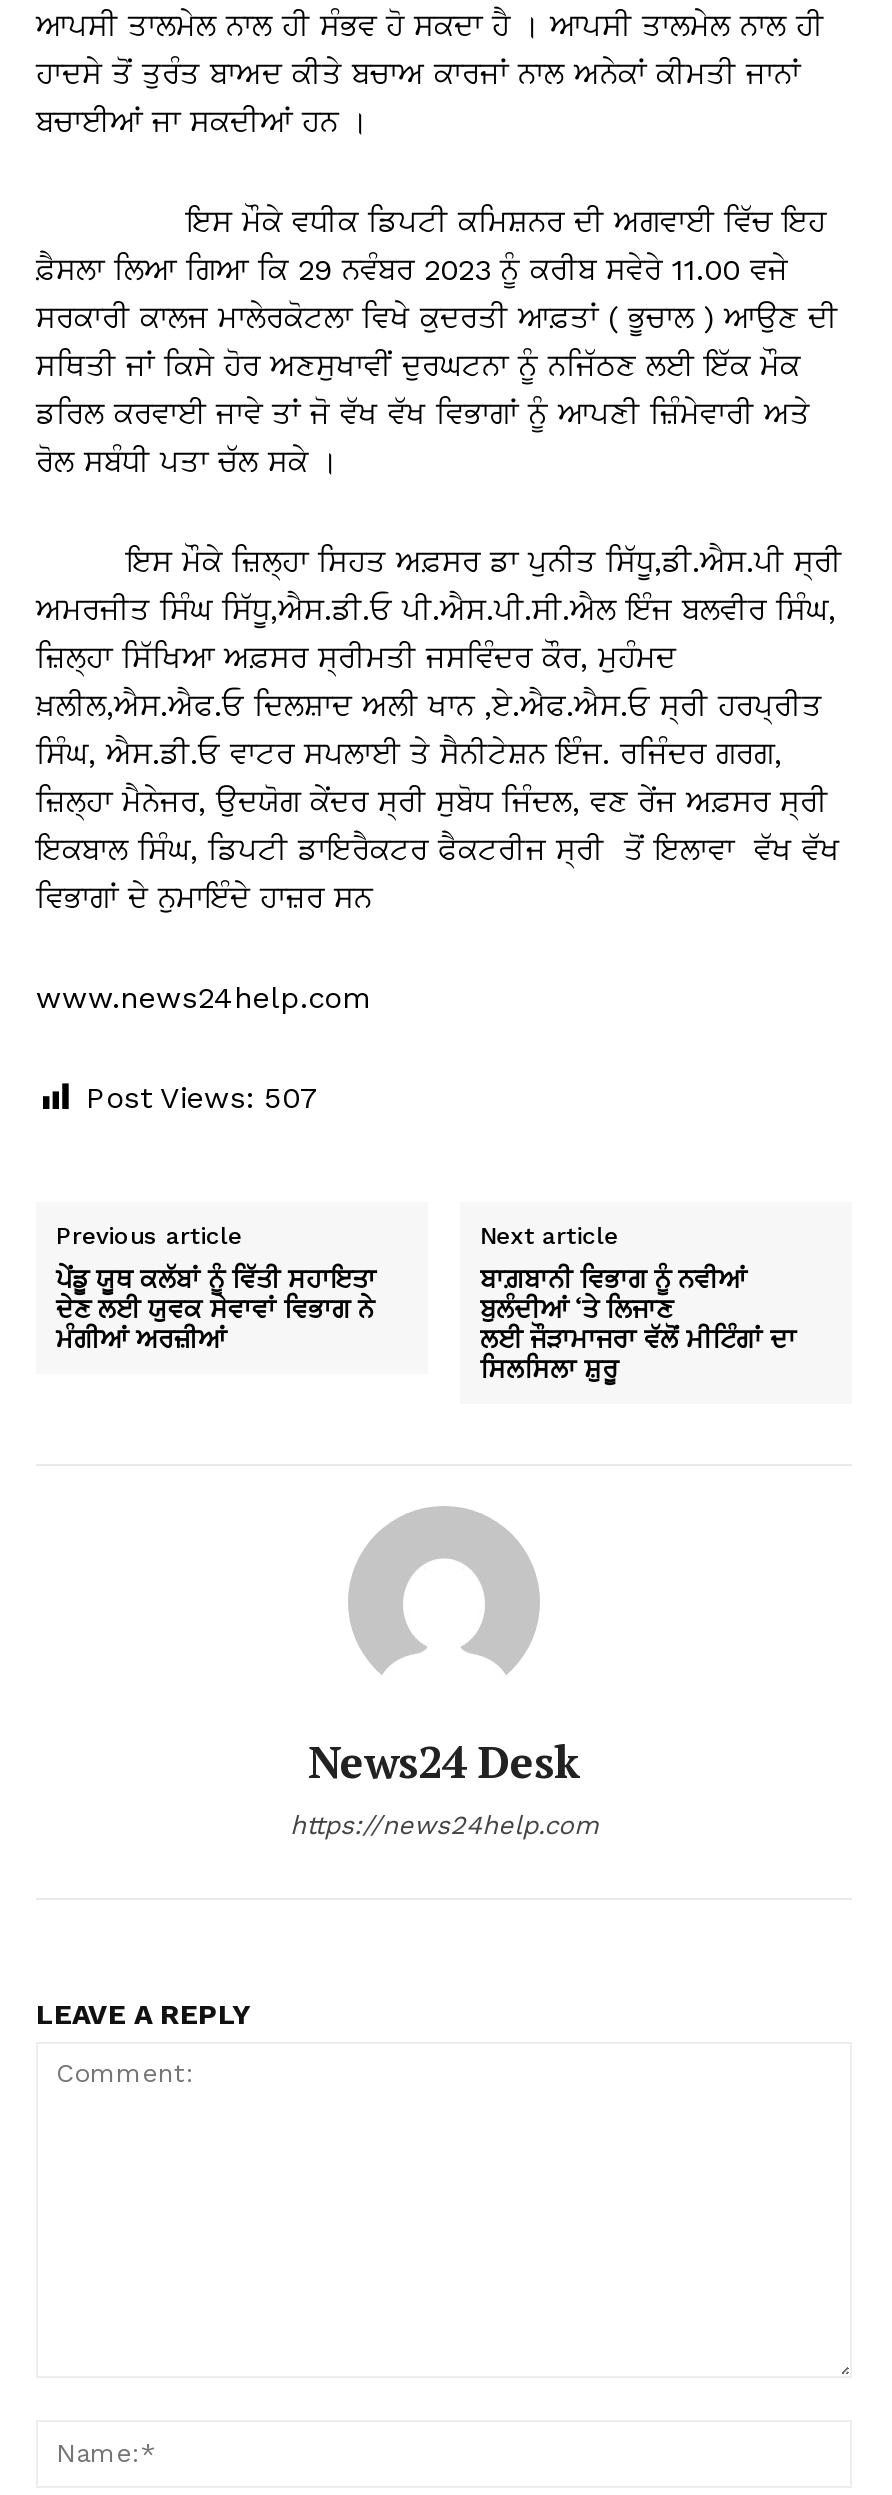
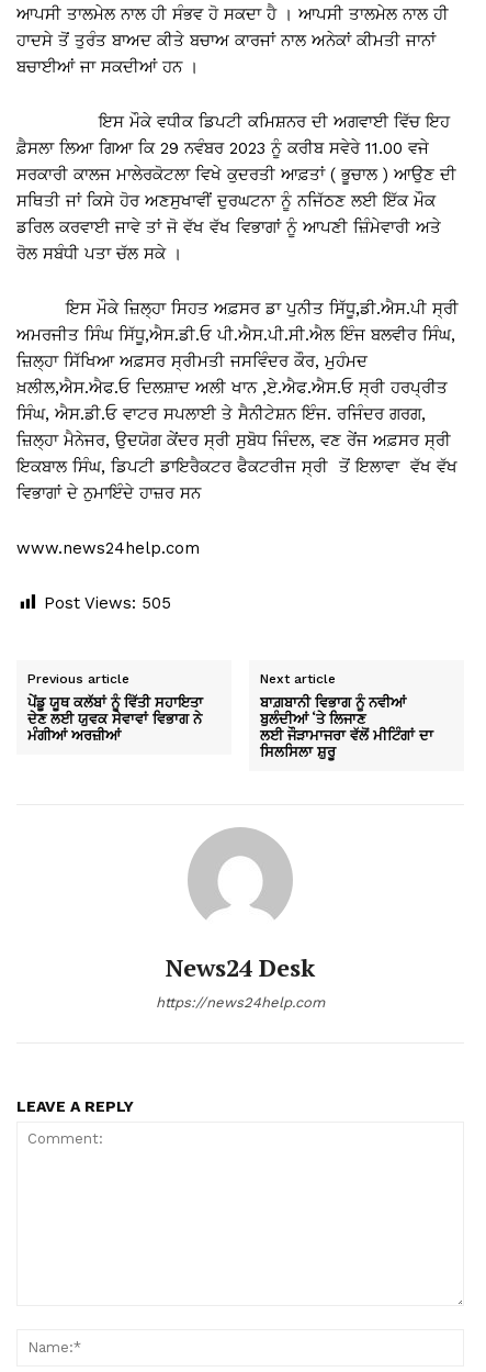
[86,1079,318,1115] Post Views: 507 -> [44,593,171,613] Post Views: 505

